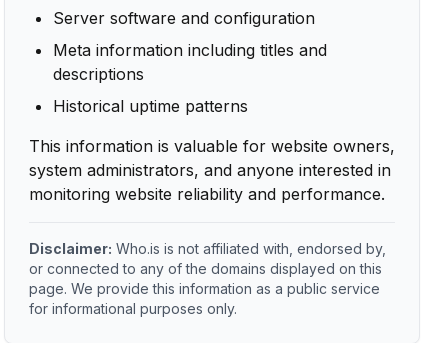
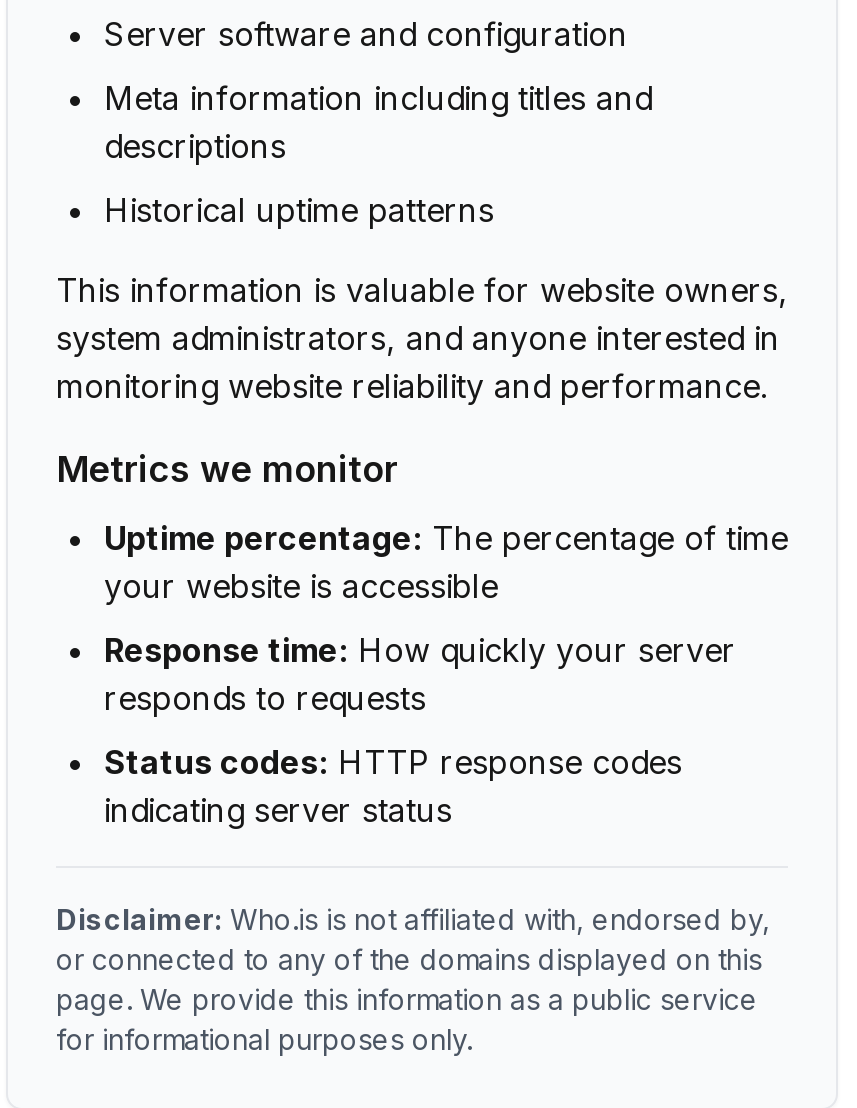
none -> [56,448,788,830] Metrics we monitor | Uptime percentage: The percentage of time | your website is accessible | Response time: How quickly your server | responds to requests | Status codes: HTTP response codes | indicating server status

